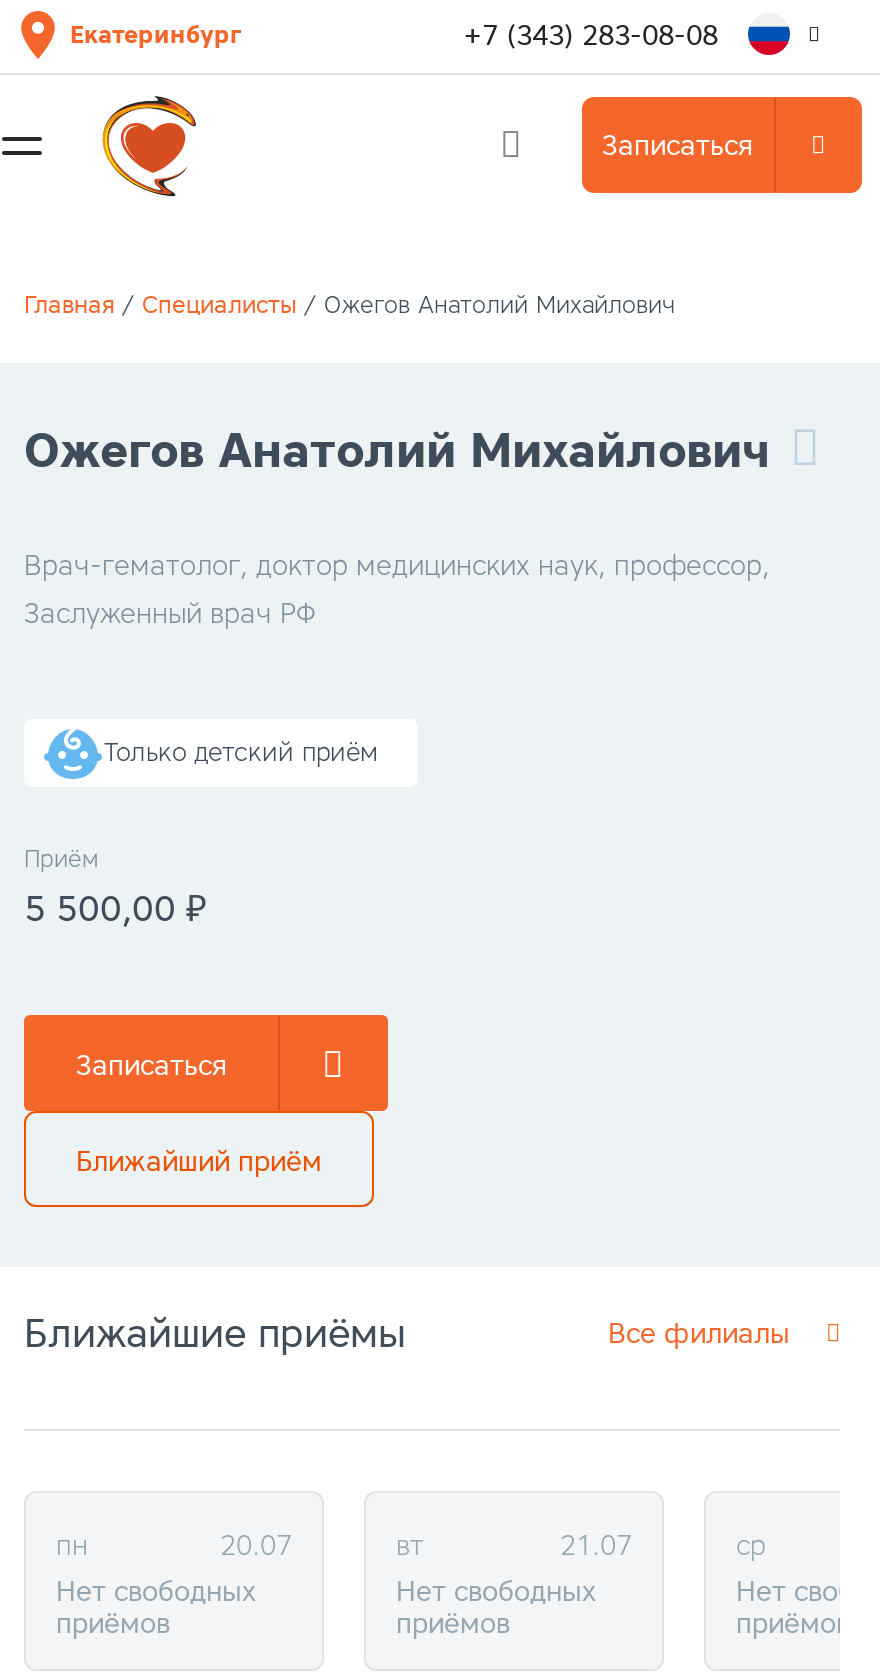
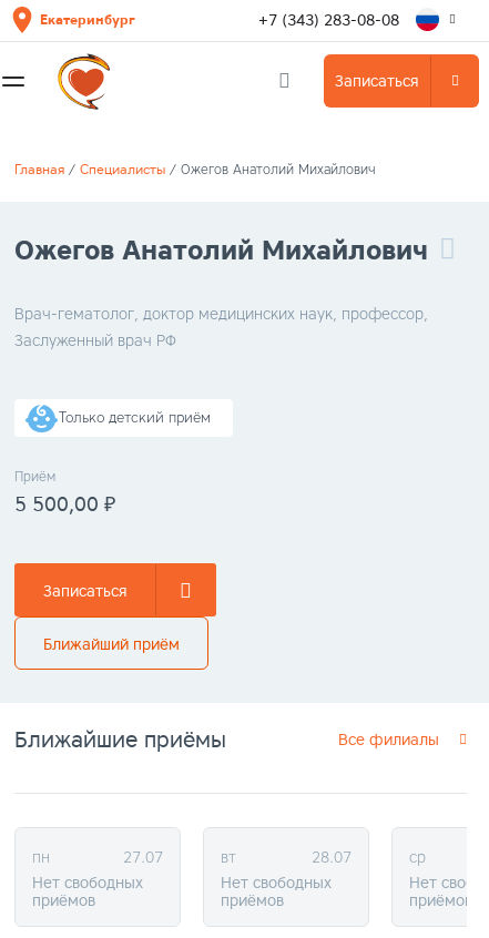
[220,1529,292,1563] 20.07 -> [123,848,163,867] 27.07
[560,1529,632,1563] 21.07 -> [312,848,352,867] 28.07

